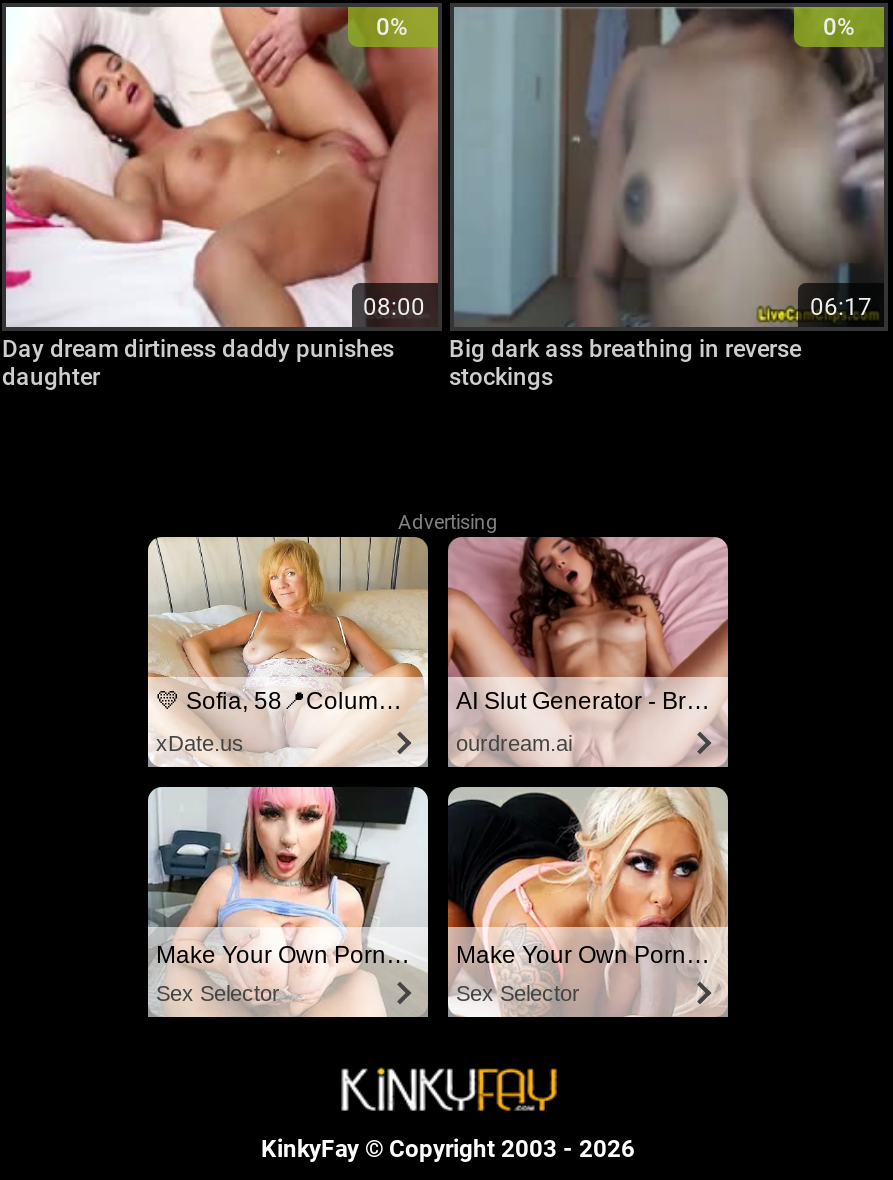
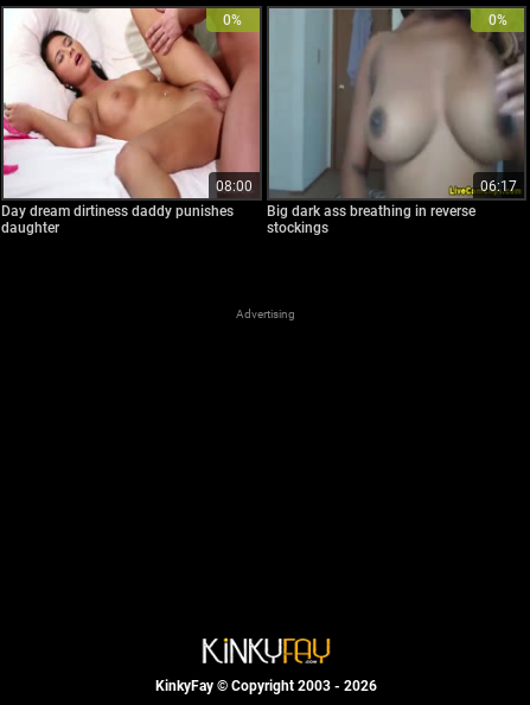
[146,535,430,769] [image] -> none
[446,535,730,769] [image] -> none
[146,785,430,1019] [image] -> none
[446,785,730,1019] [image] -> none

